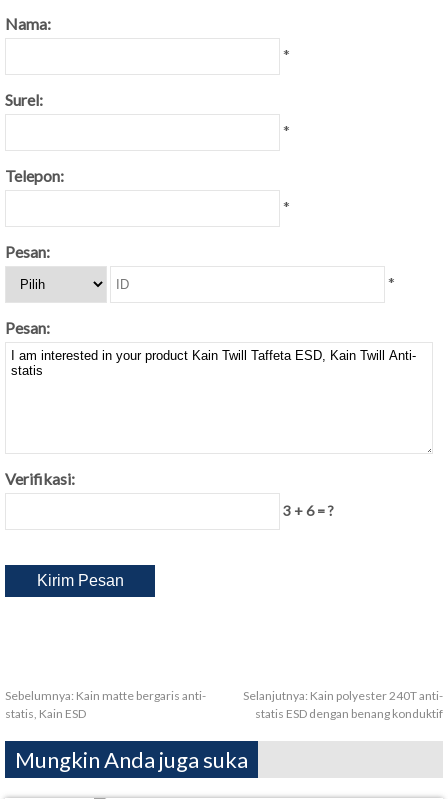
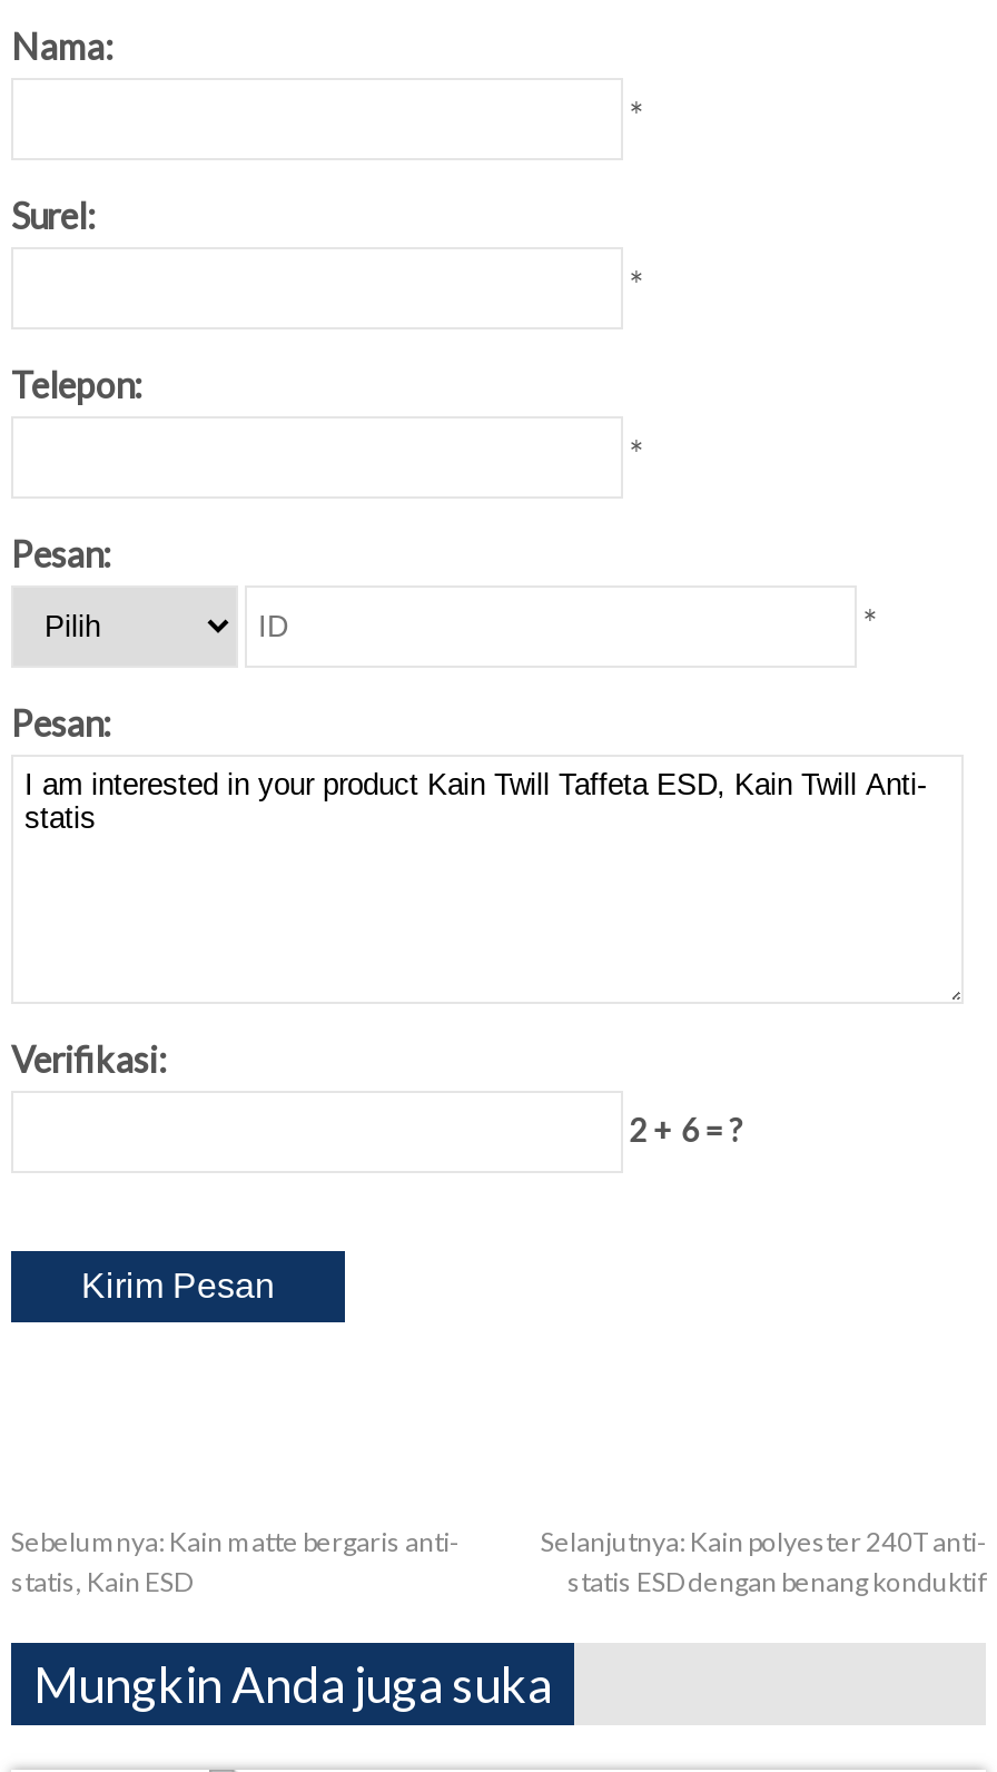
[280,502,334,519] 3 + 6 = ? -> [623,1111,743,1149] 2 + 6 = ?

